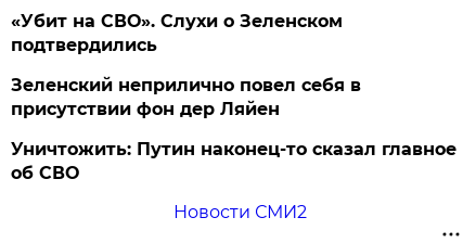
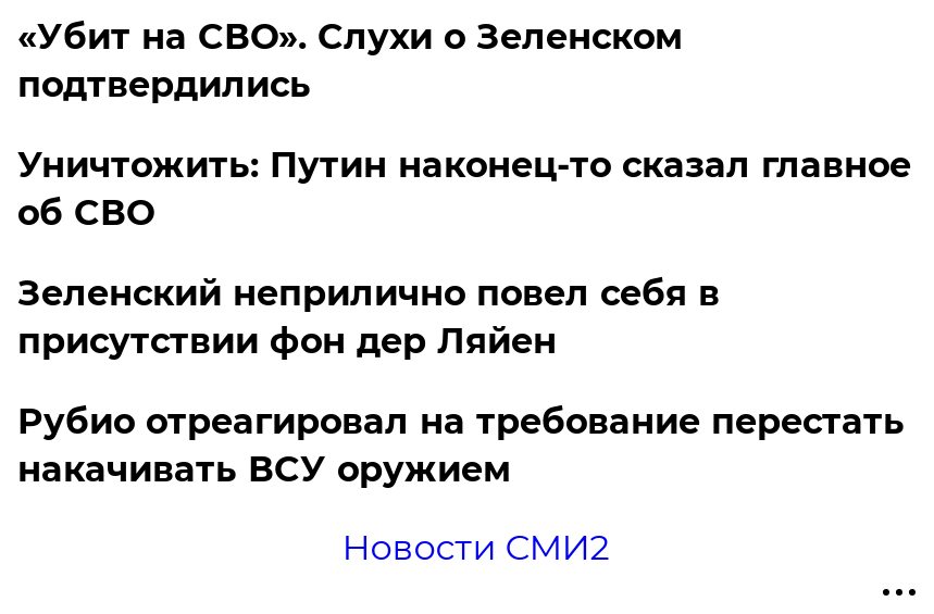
none -> [17,401,904,490] Рубио отреагировал на требование перестать | накачивать ВСУ оружием
moved [11,139,457,183] -> [17,145,911,234]: Уничтожить: Путин наконец-то сказал главное | об СВО

